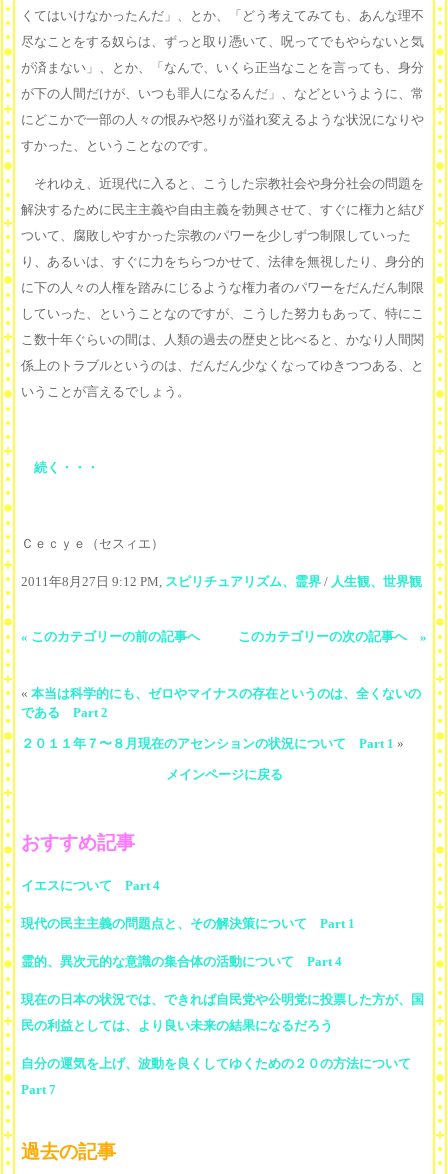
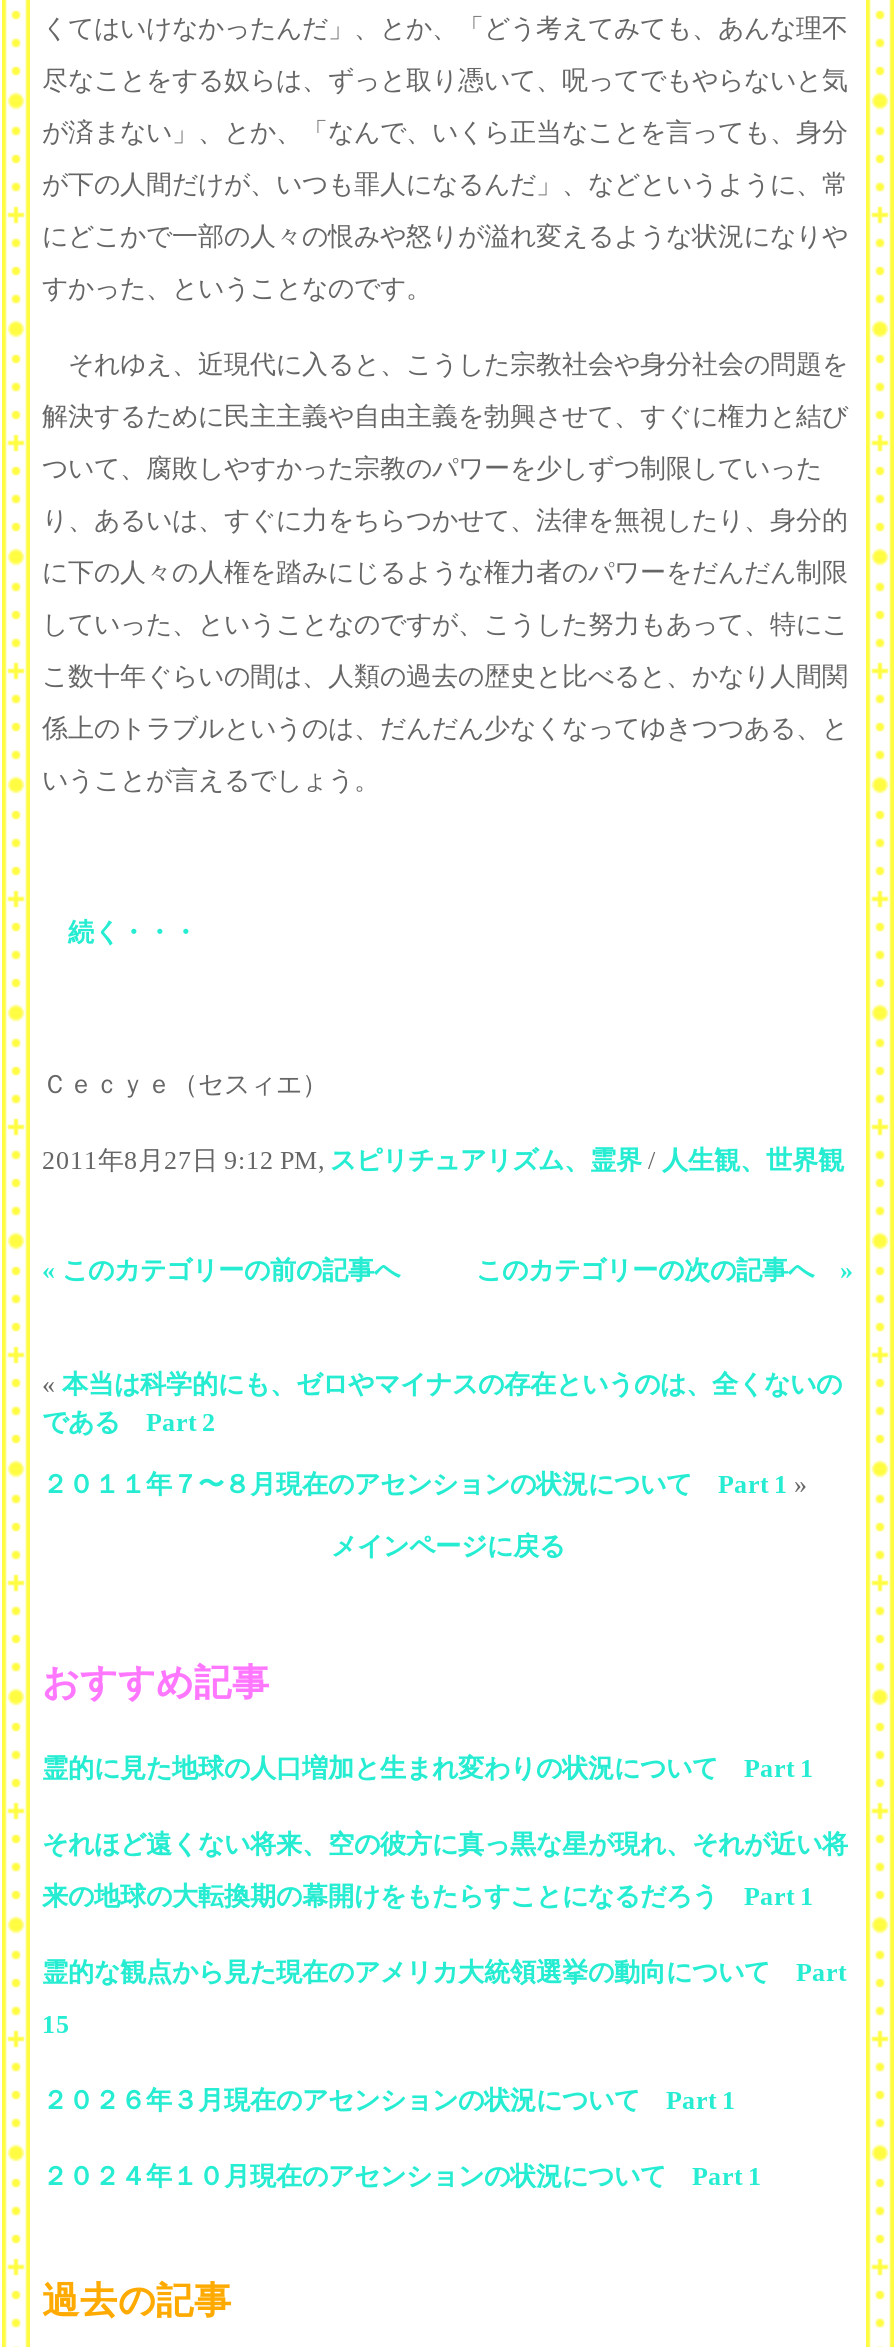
[21,878,160,893] イエスについて Part 4 -> [42,1754,814,1784] 霊的に見た地球の人口増加と生まれ変わりの状況について Part 1
[21,916,355,931] 現代の民主主義の問題点と、その解決策について Part 1 -> [42,1830,848,1860] それほど遠くない将来、空の彼方に真っ黒な星が現れ、それが近い将
[21,954,342,969] 霊的、異次元的な意識の集合体の活動について Part 4 -> [42,1882,814,1912] 来の地球の大転換期の幕開けをもたらすことになるだろう Part 1
[21,992,424,1007] 現在の日本の状況では、できれば自民党や公明党に投票した方が、国 -> [42,1958,846,1988] 霊的な観点から見た現在のアメリカ大統領選挙の動向について Part
[21,1018,333,1033] 民の利益としては、より良い未来の結果になるだろう -> [42,2010,70,2040] 15
[21,1056,424,1071] 自分の運気を上げ、波動を良くしてゆくための２０の方法について -> [42,2086,736,2116] ２０２６年３月現在のアセンションの状況について Part 1
[21,1082,56,1097] Part 7 -> [42,2162,762,2192] ２０２４年１０月現在のアセンションの状況について Part 1

